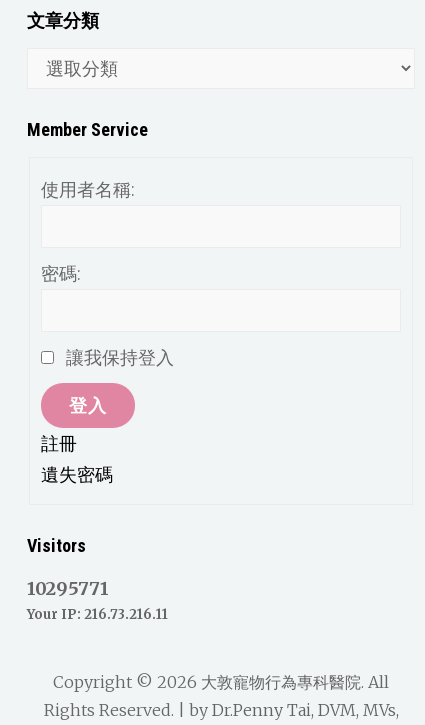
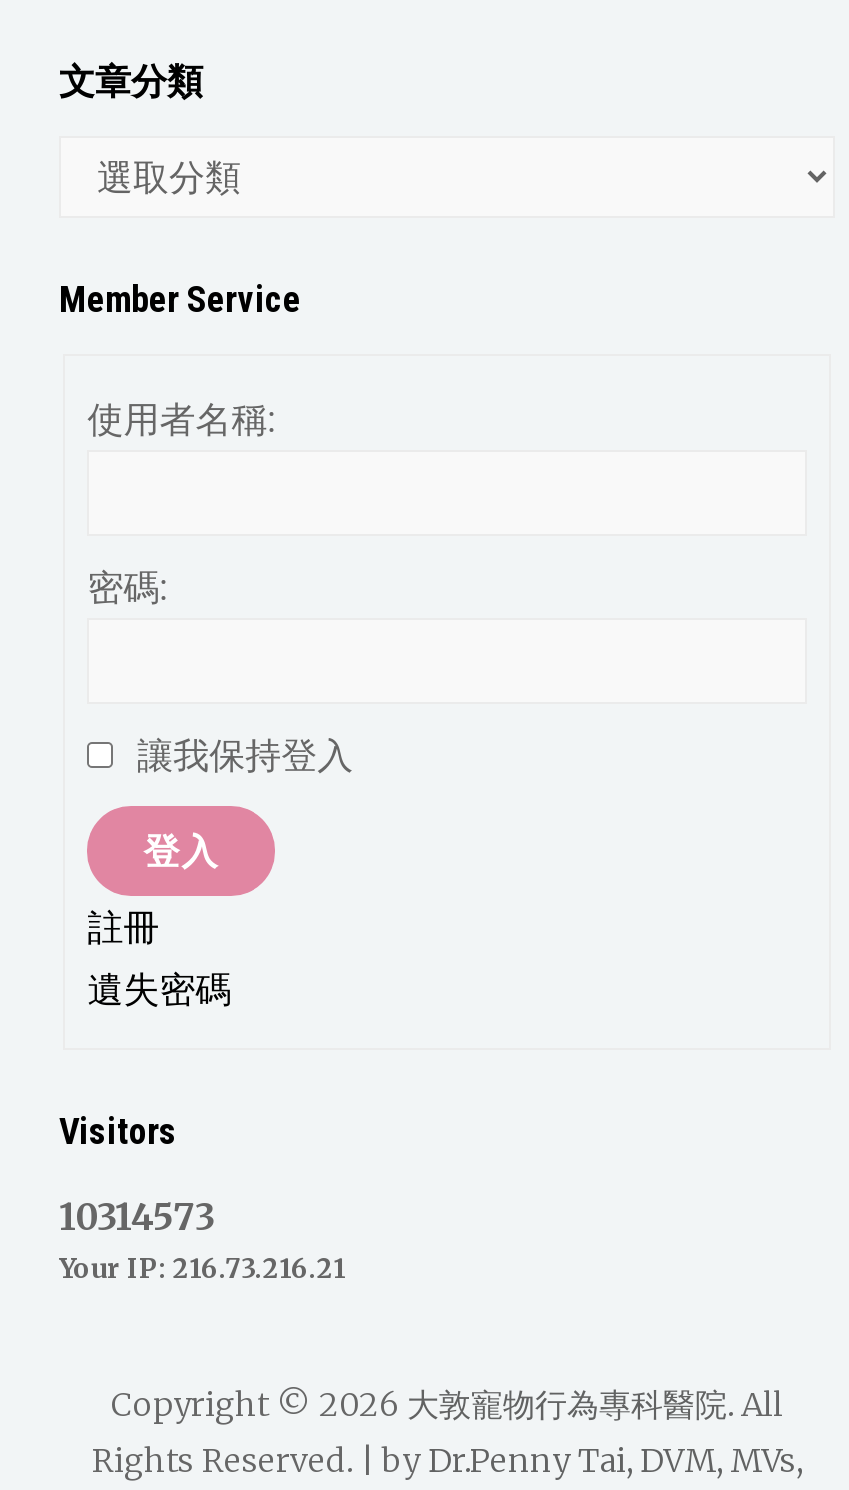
[27,577,109,600] 10295771 -> [59,1194,215,1240] 10314573
[27,606,168,623] Your IP: 216.73.216.11 -> [59,1252,345,1286] Your IP: 216.73.216.21

